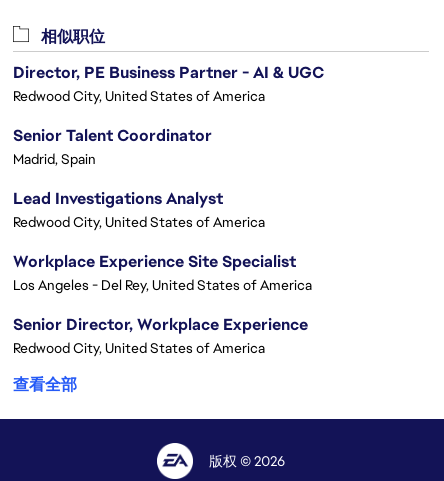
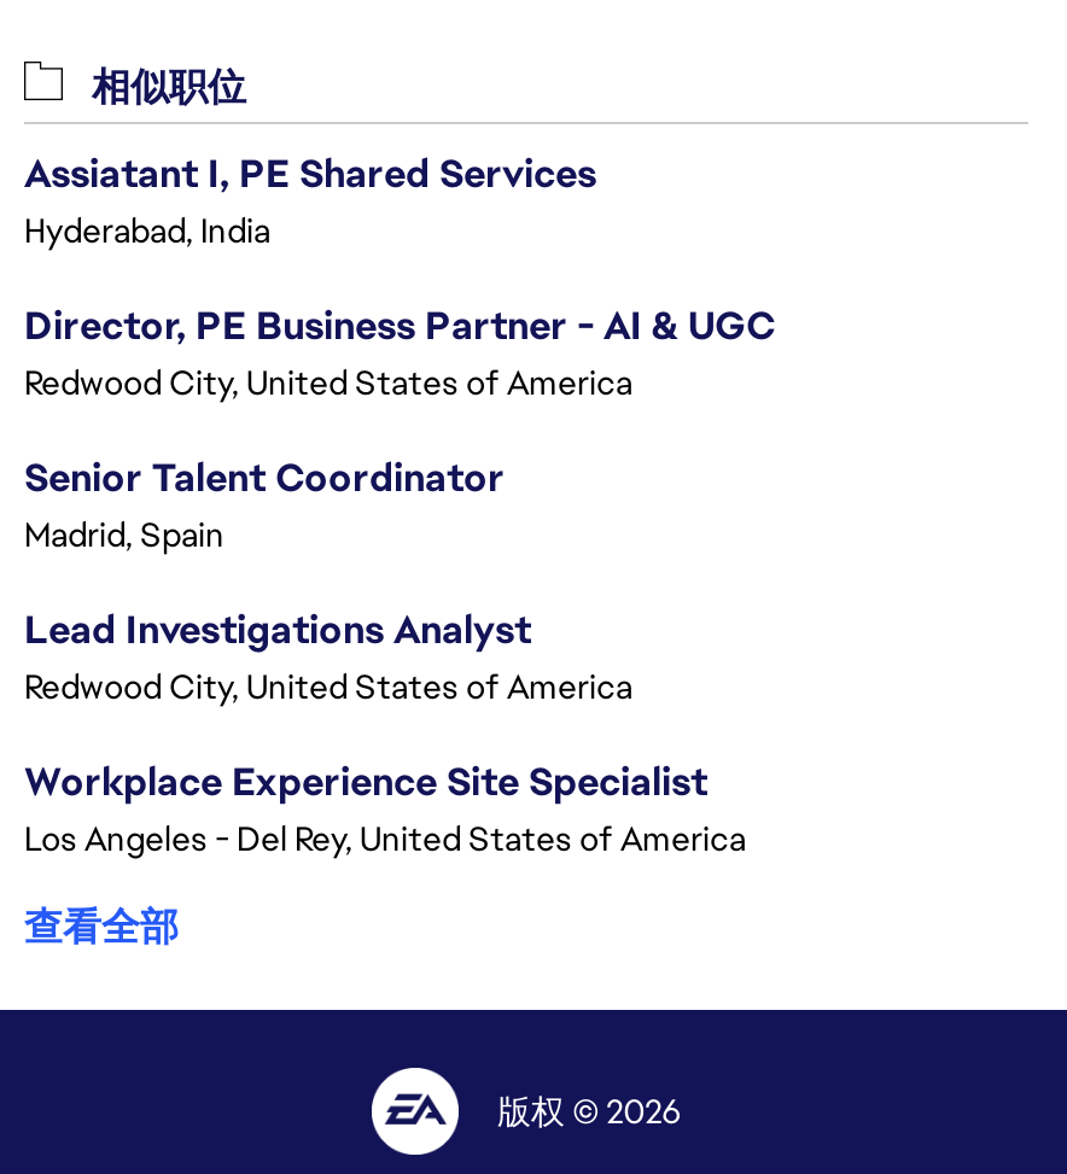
none -> [24,148,596,252] Assiatant I, PE Shared Services | Hyderabad, India
moved [13,62,324,294] -> [24,300,775,860]: Director, PE Business Partner - AI & UGC | Redwood City, United States of America | Senior Talent Coordinator | Madrid, Spain | Lead Investigations Analyst | Redwood City, United States of America | Workplace Experience Site Specialist | Los Angeles - Del Rey, United States of America
[13,314,308,357] Senior Director, Workplace Experience | Redwood City, United States of America -> none

